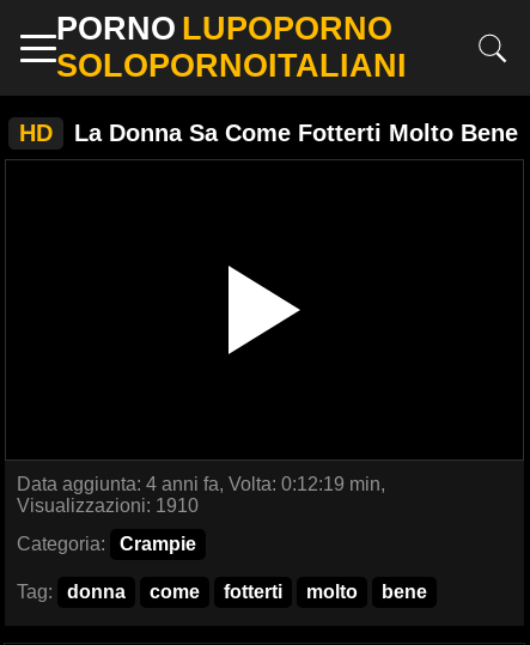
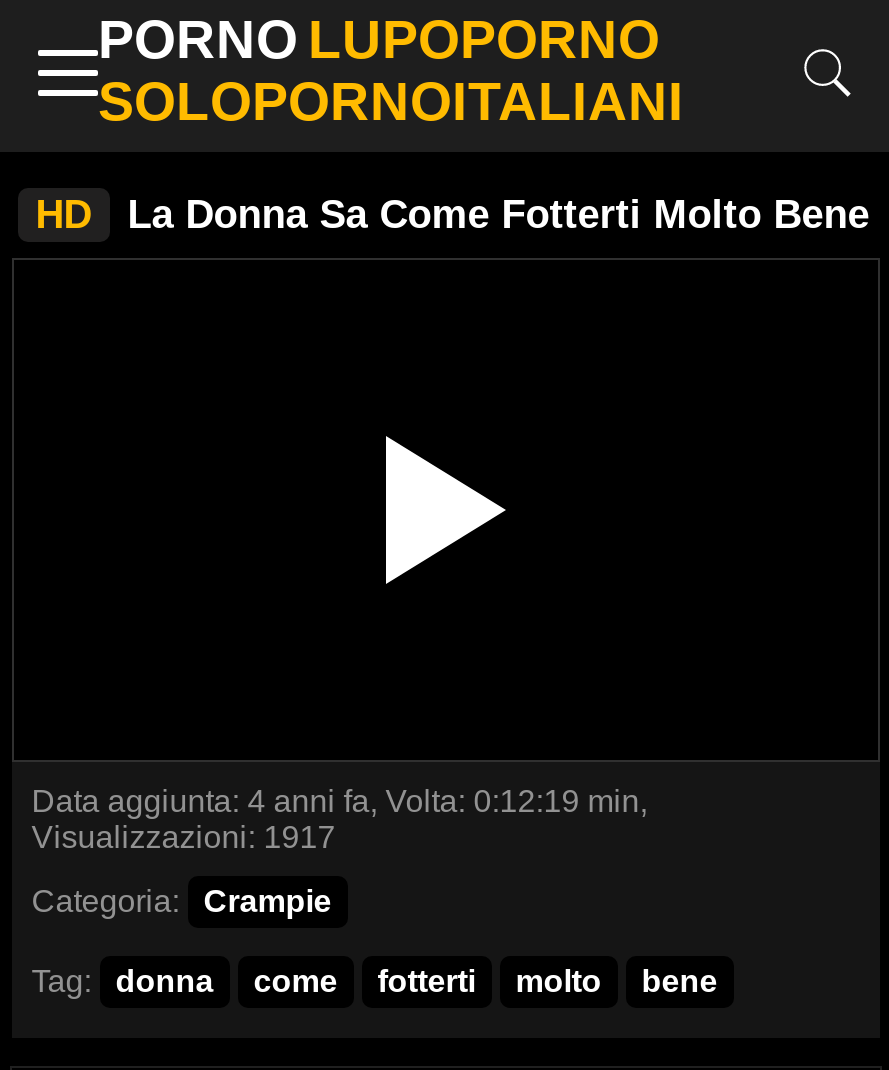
[16,495,198,516] Visualizzazioni: 1910 -> [31,820,335,854] Visualizzazioni: 1917

